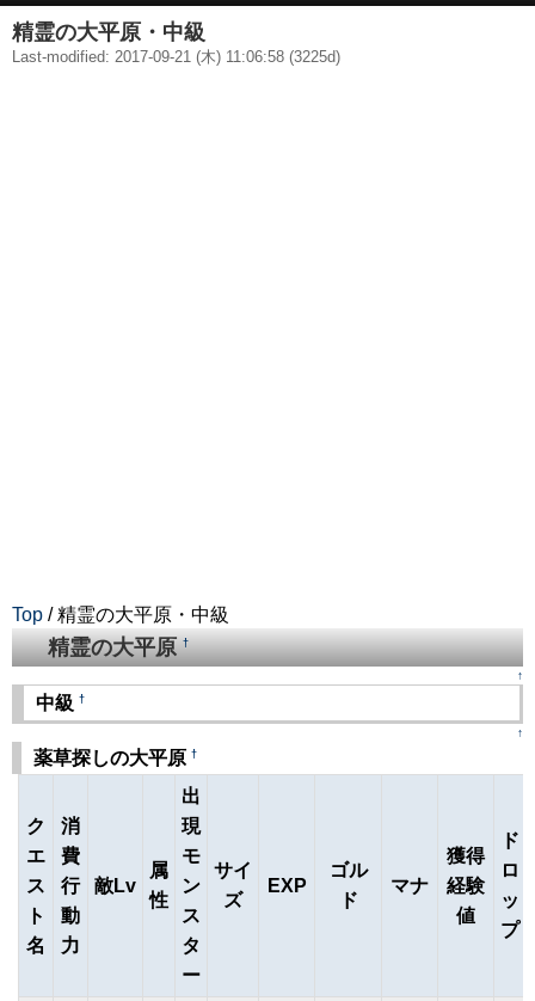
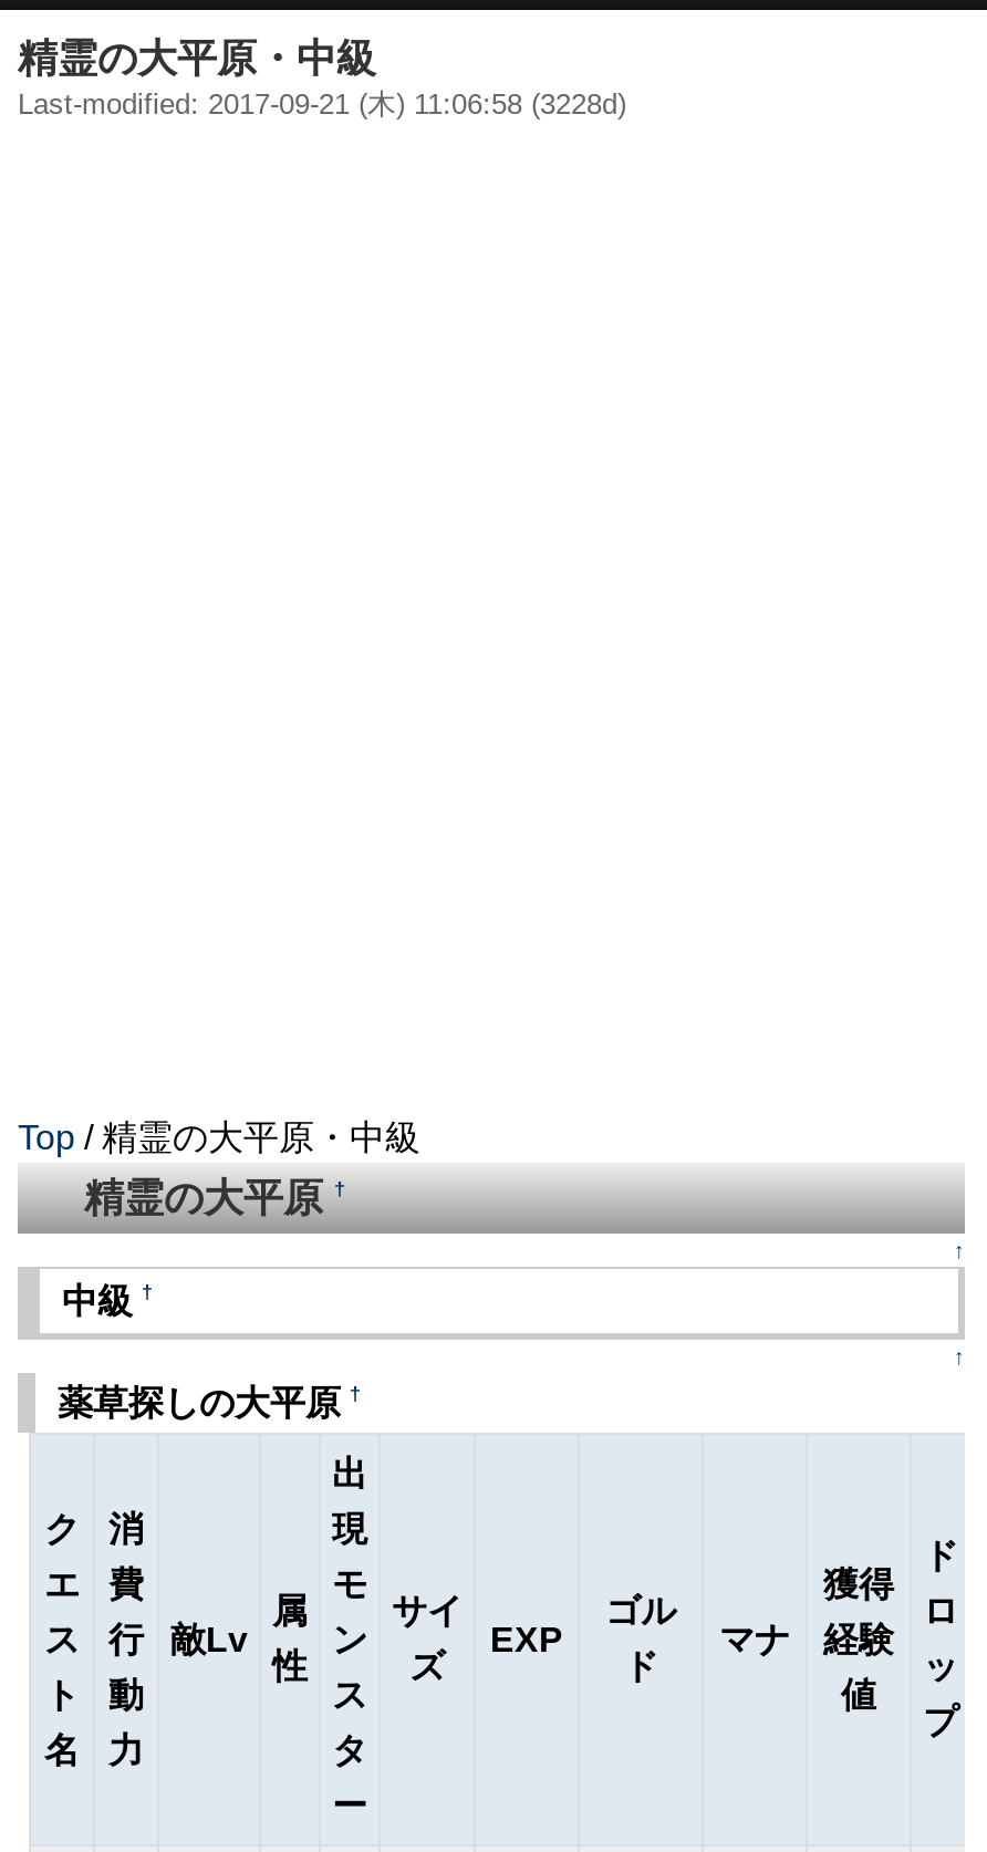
[12,48,340,66] Last-modified: 2017-09-21 (木) 11:06:58 (3225d) -> [18,87,626,121] Last-modified: 2017-09-21 (木) 11:06:58 (3228d)

